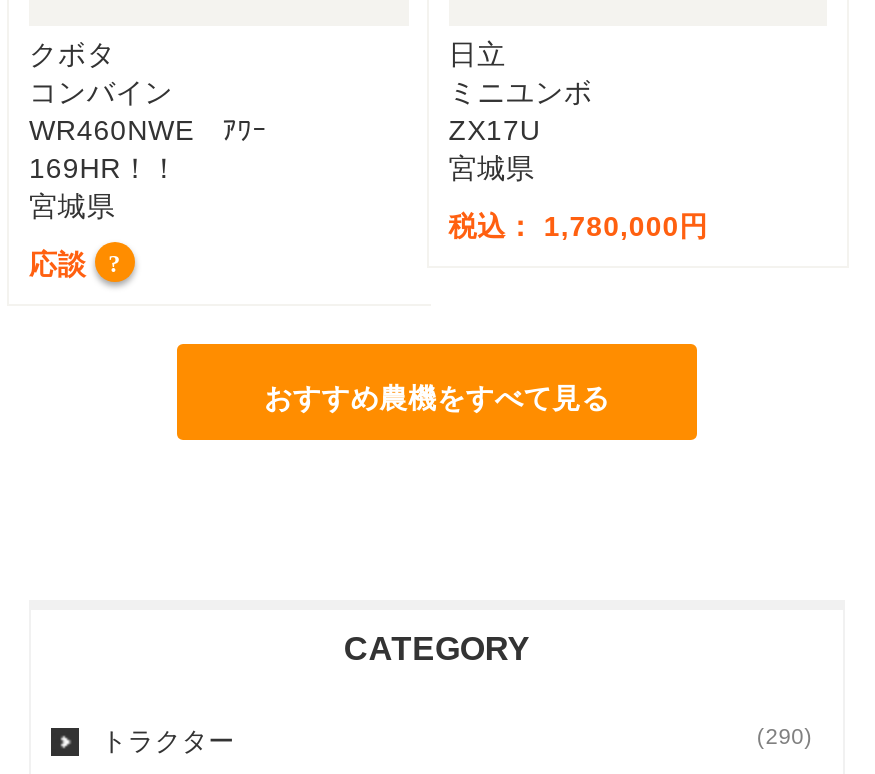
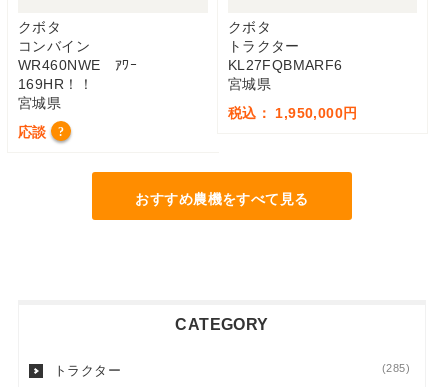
[448,38,593,146] 日立 | ミニユンボ | ZX17U -> [228,19,343,73] クボタ | トラクター | KL27FQBMARF6
[448,210,708,242] 税込： 1,780,000円 -> [228,105,358,121] 税込： 1,950,000円
[757,724,813,748] (290) -> [382,362,410,374] (285)

